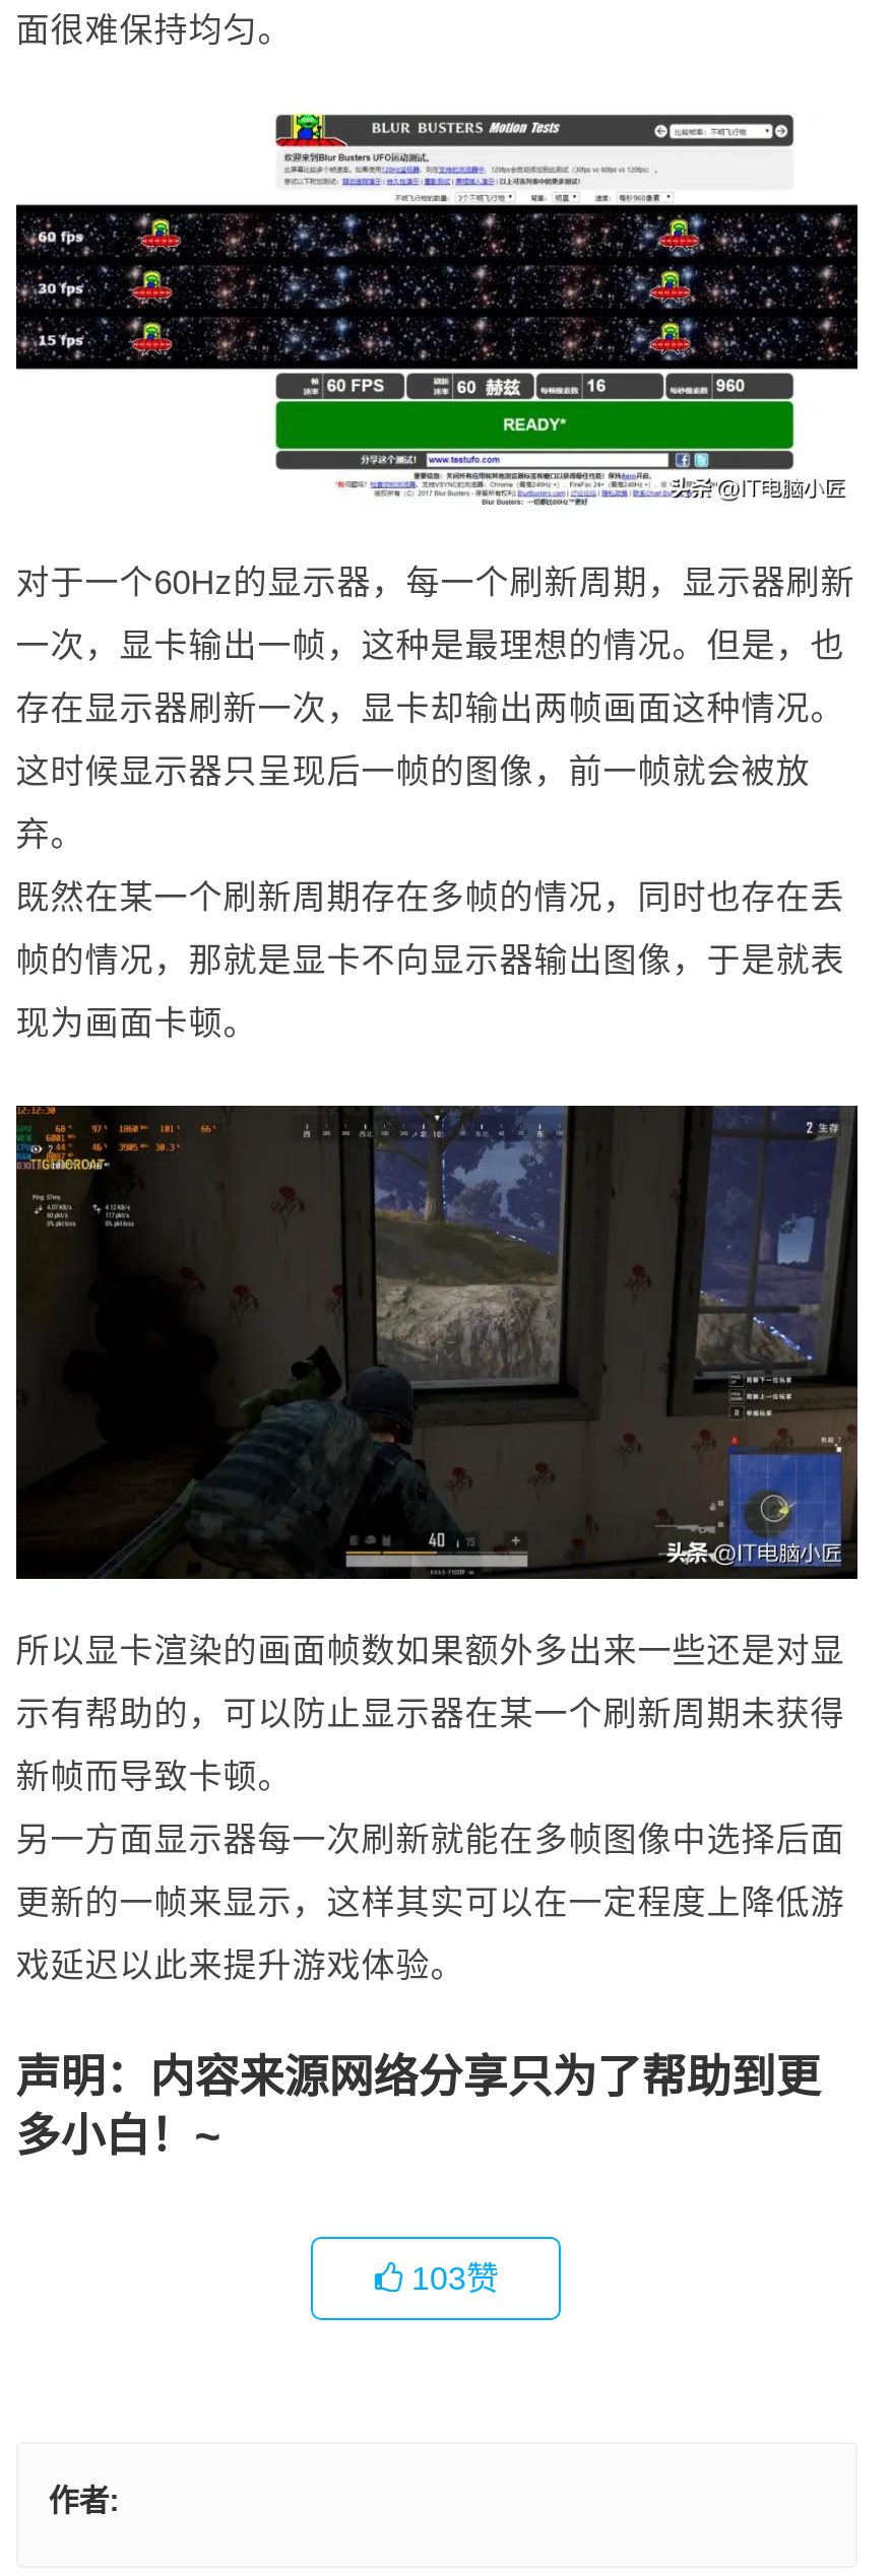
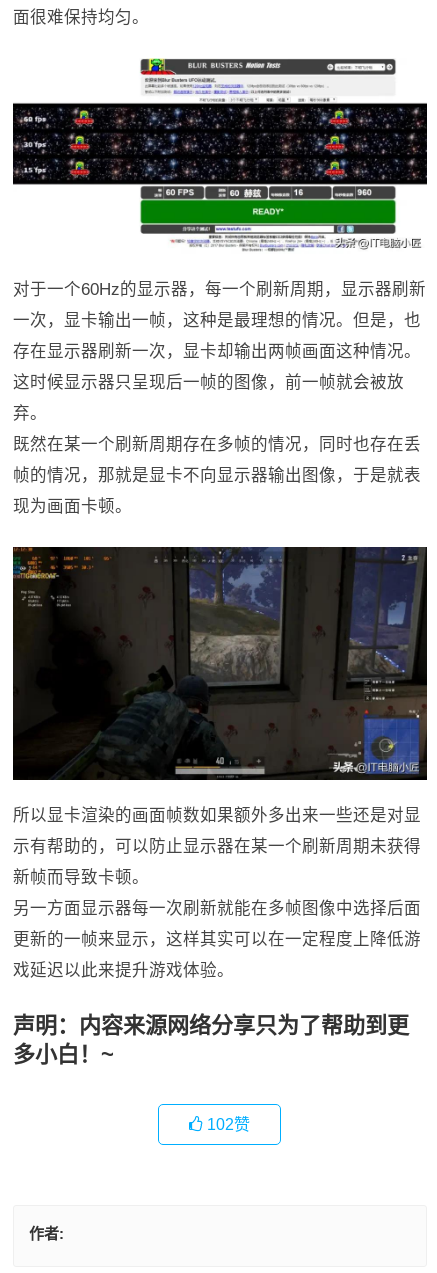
[403,2262,499,2296] 103赞 -> [203,1116,250,1133] 102赞

